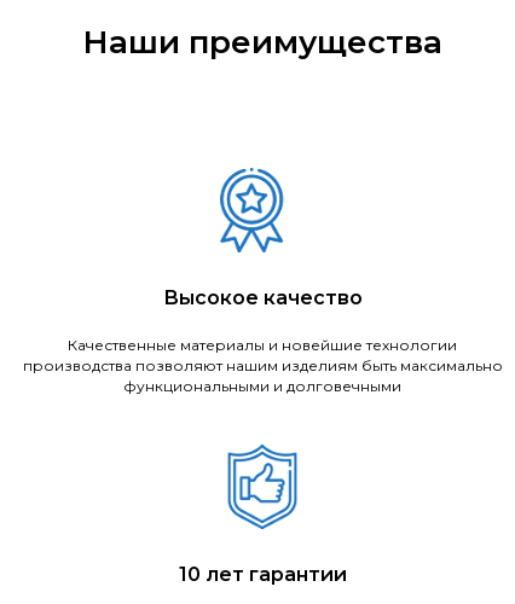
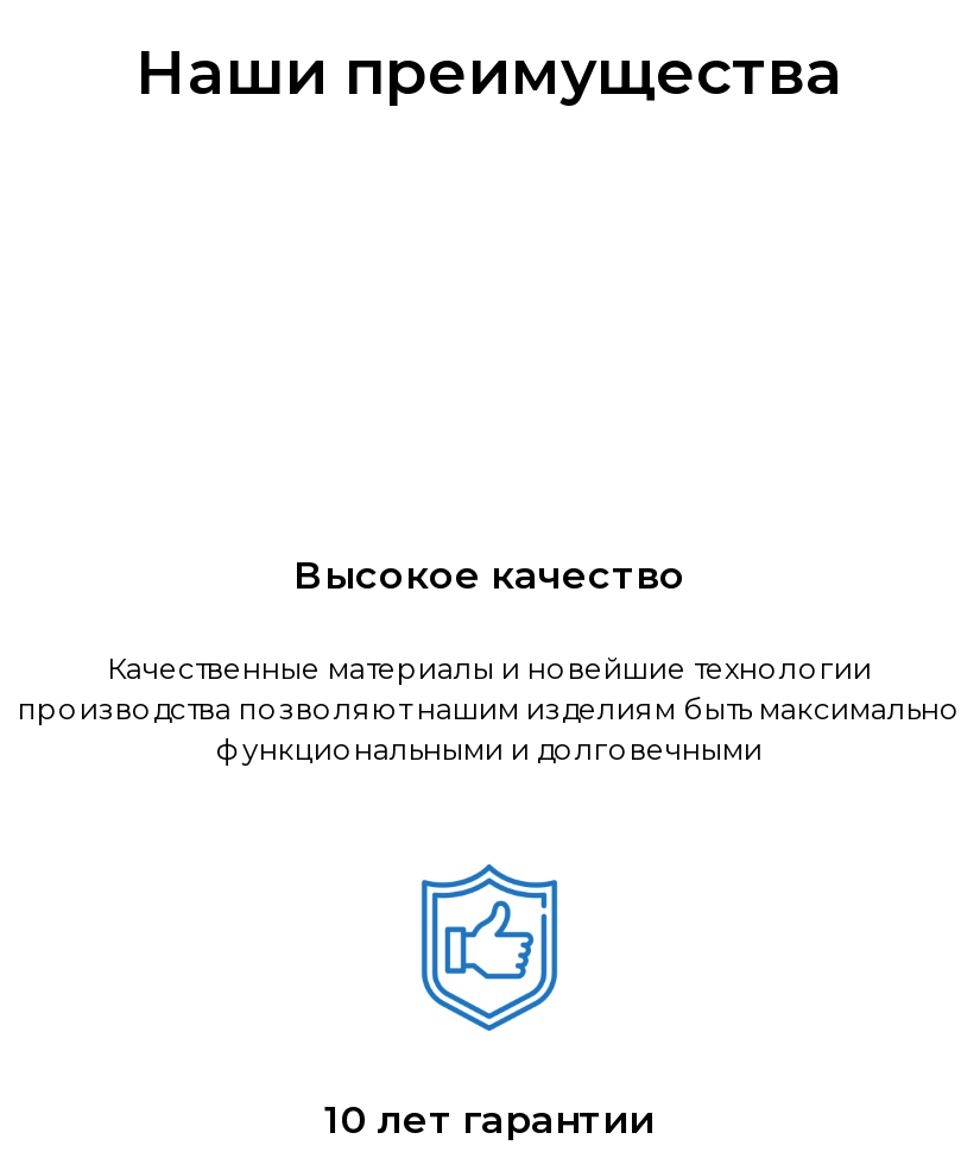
[219,167,285,254] [image] -> none

